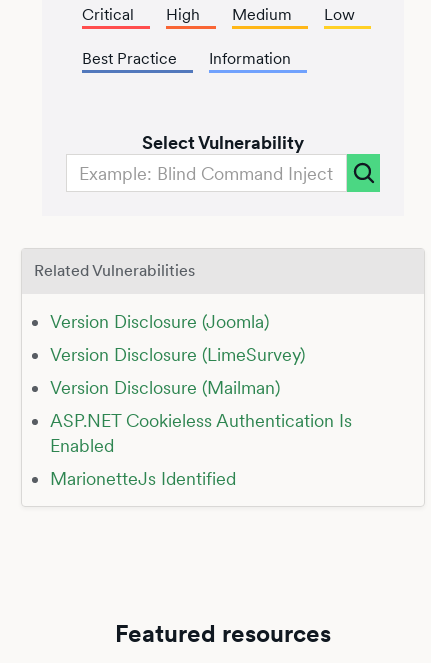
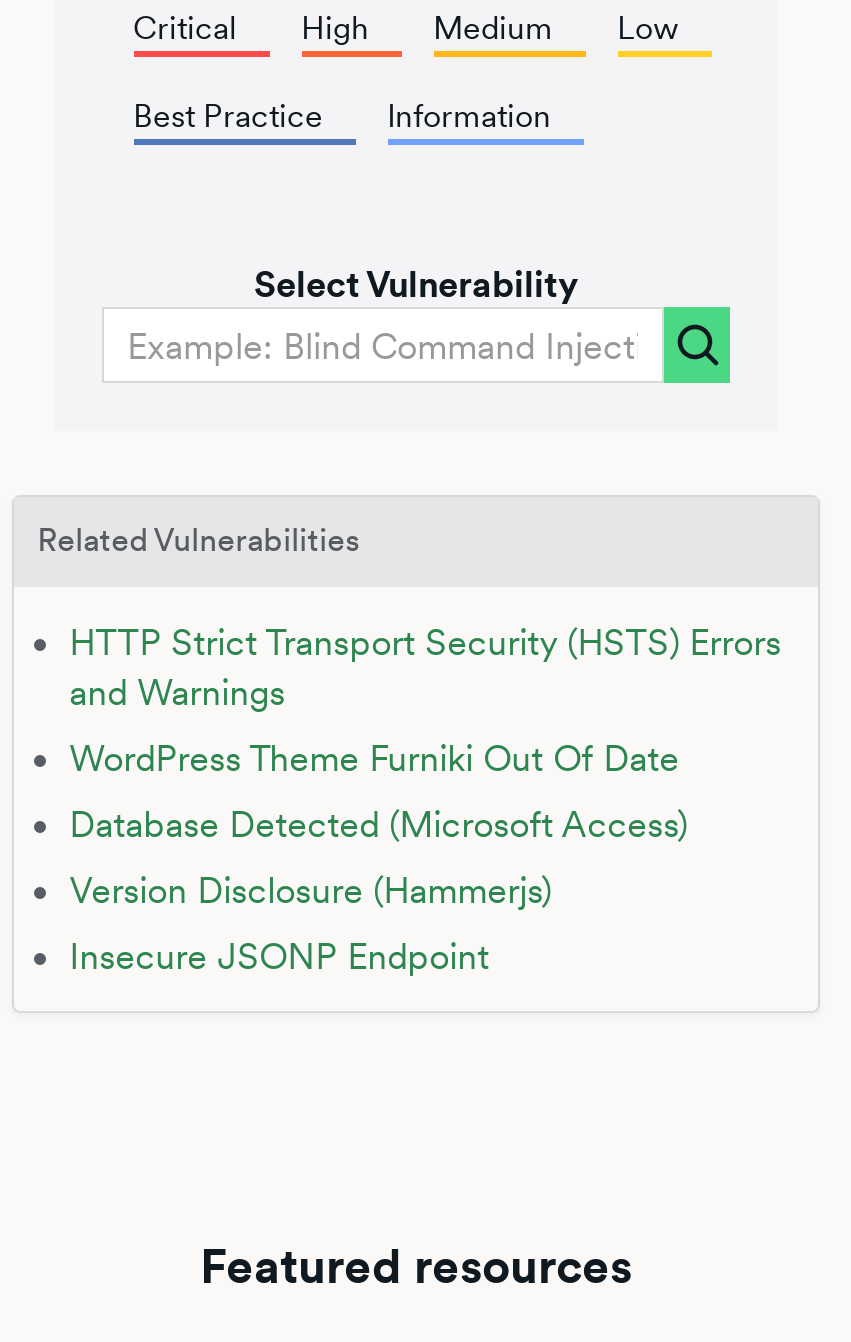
[50,311,269,332] Version Disclosure (Joomla) -> [69,621,781,713] HTTP Strict Transport Security (HSTS) Errors | and Warnings
[50,344,305,365] Version Disclosure (LimeSurvey) -> [69,737,679,779] WordPress Theme Furniki Out Of Date
[50,377,280,398] Version Disclosure (Mailman) -> [69,803,687,845] Database Detected (Microsoft Access)
[50,410,352,456] ASP.NET Cookieless Authentication Is | Enabled -> [69,869,551,911] Version Disclosure (Hammerjs)
[50,468,236,489] MarionetteJs Identified -> [69,935,489,977] Insecure JSONP Endpoint

